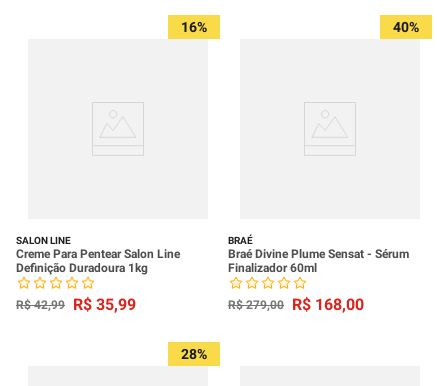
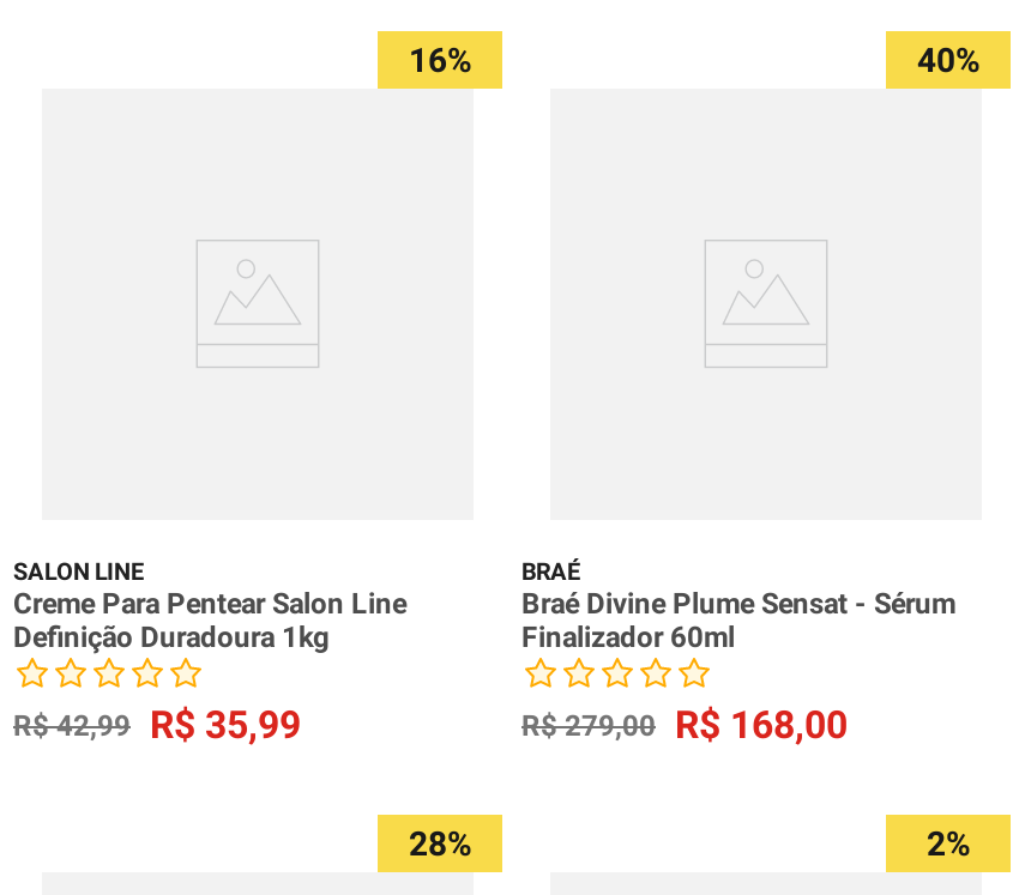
none -> [927,824,970,863] 2%

